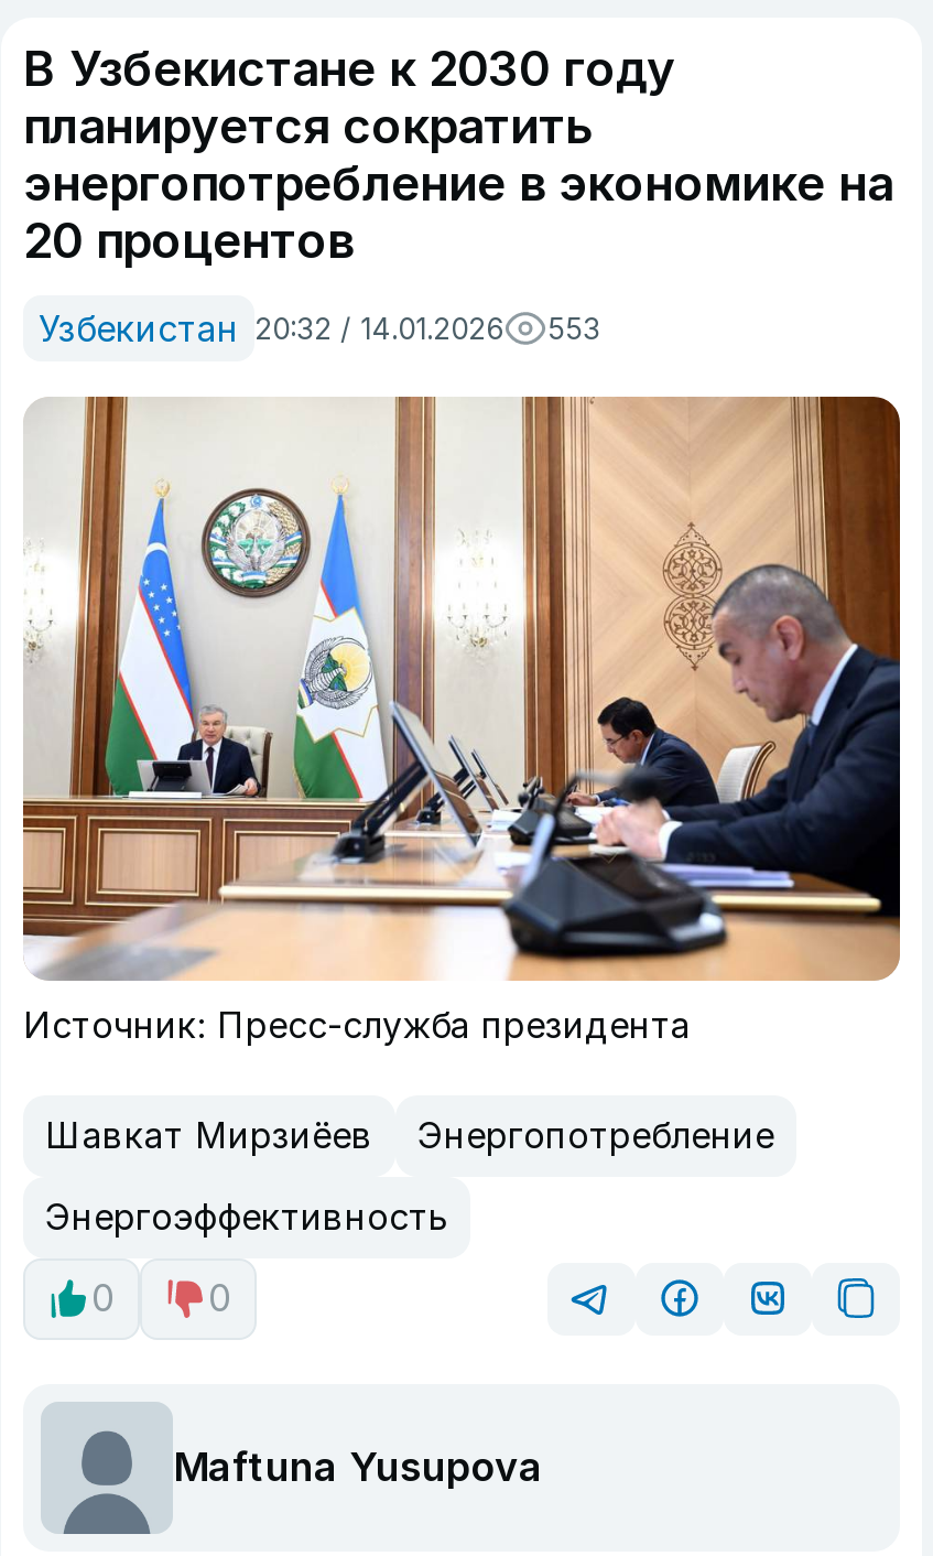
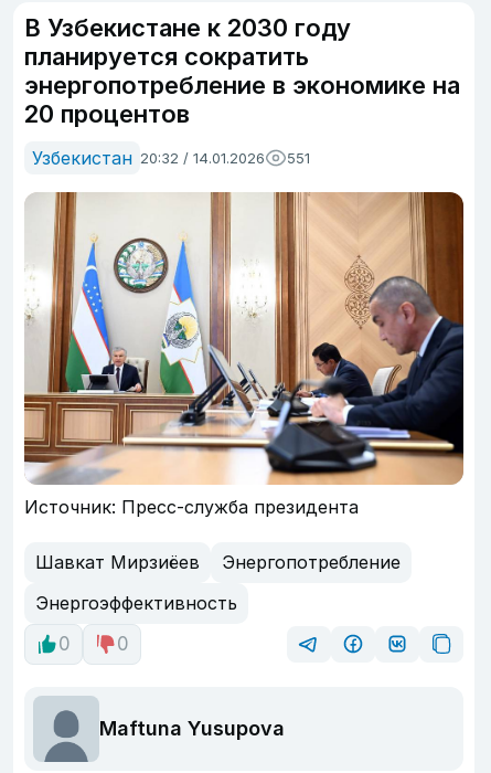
[39,306,600,350] Узбекистан 20:32 / 14.01.2026 553 -> [32,147,310,169] Узбекистан 20:32 / 14.01.2026 551

